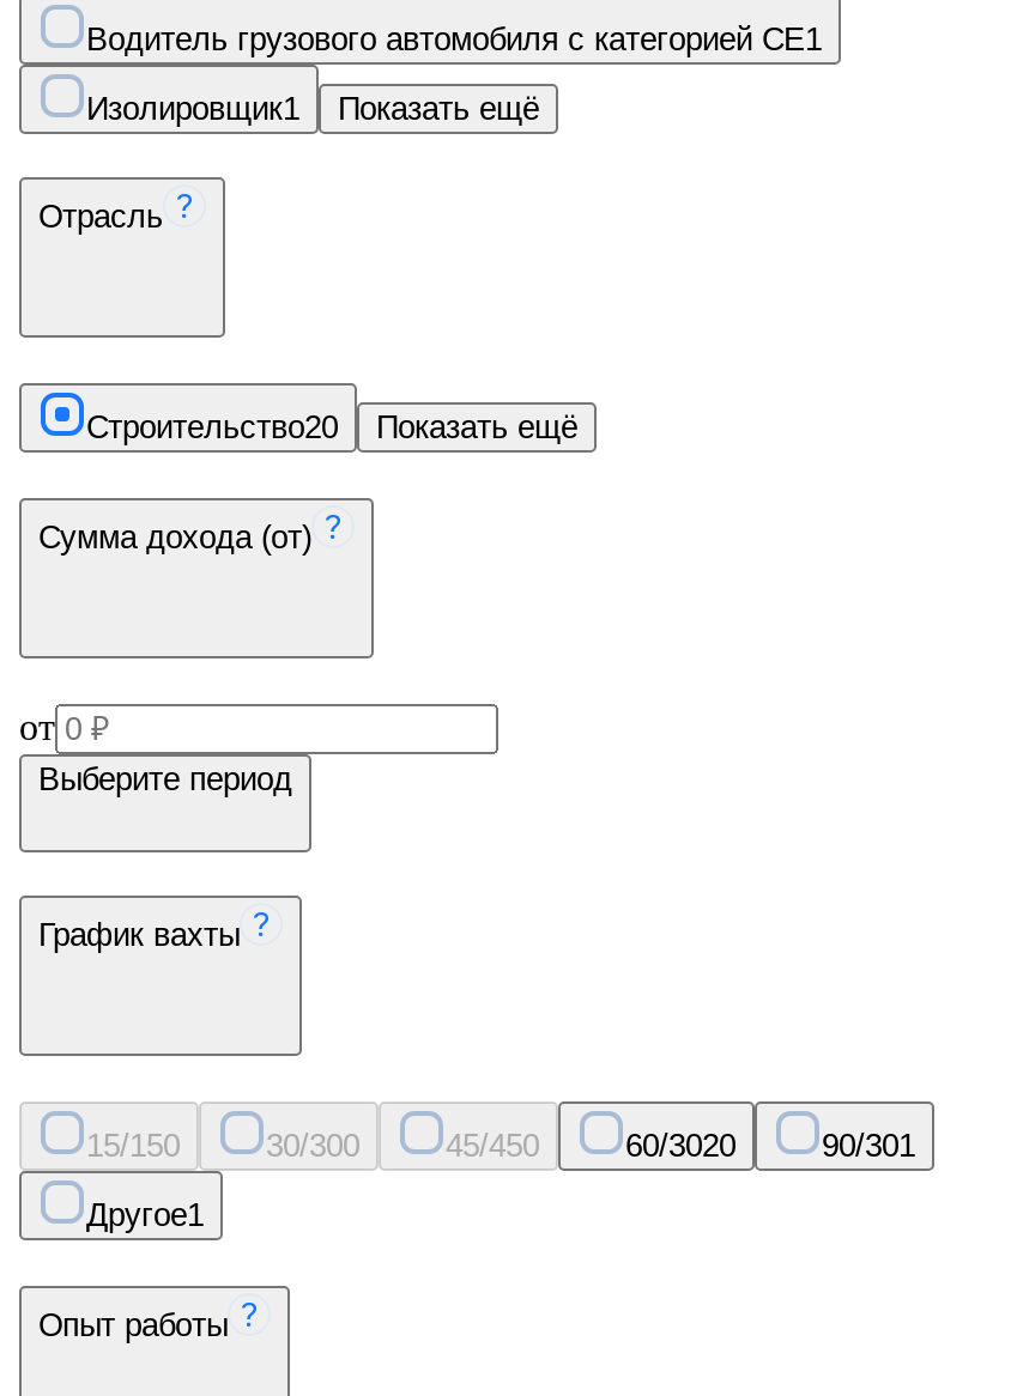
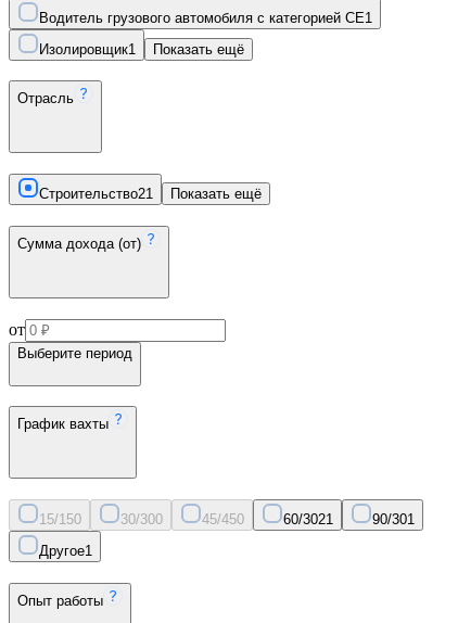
[86,410,338,446] Строительство20 -> [39,186,153,202] Строительство21
[625,1128,735,1164] 60/3020 -> [283,511,333,527] 60/3021

